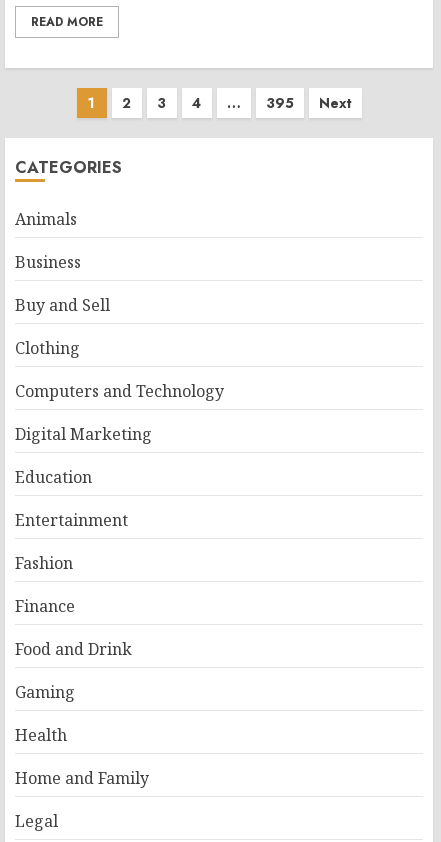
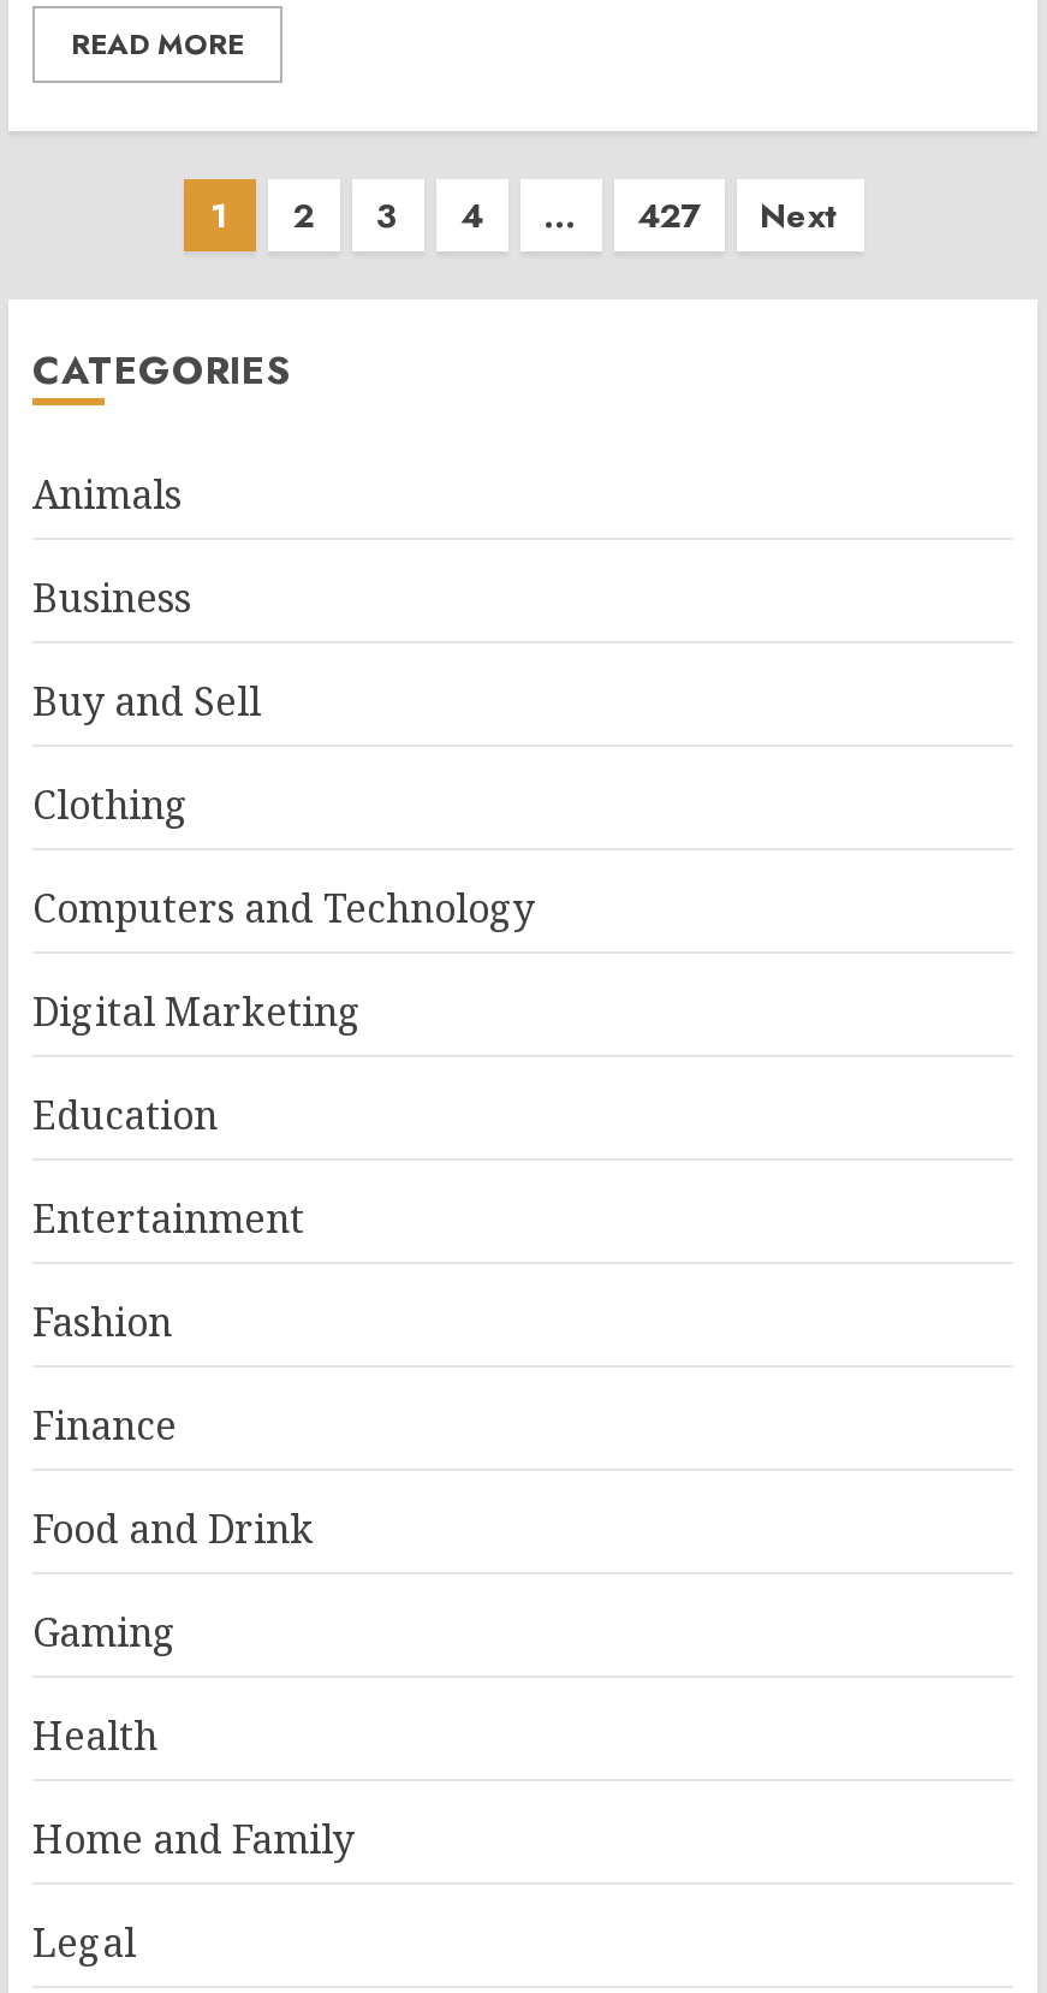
[265,93,293,113] 395 -> [637,191,700,239] 427

